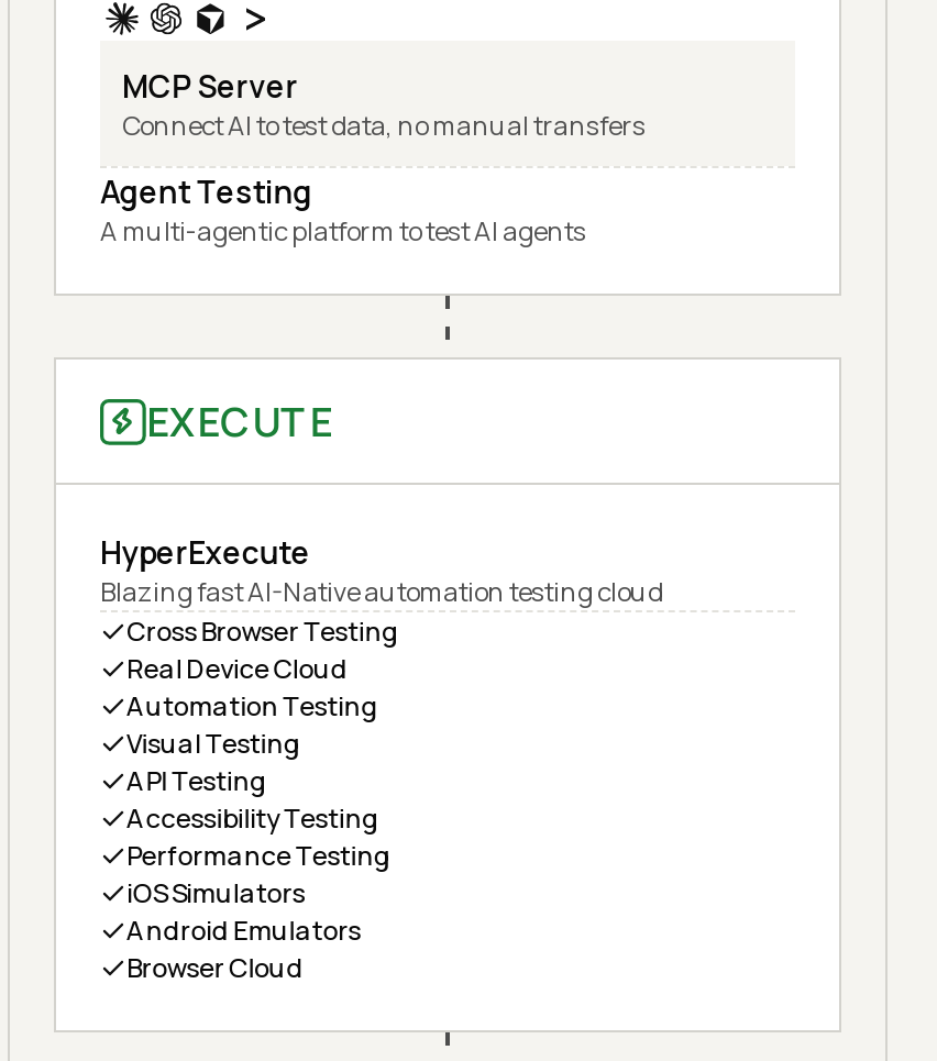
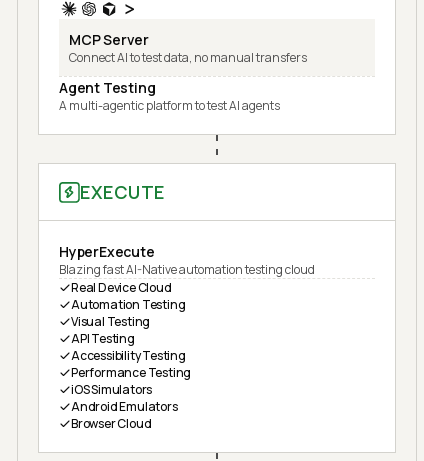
[126,613,399,650] Cross Browser Testing -> none

